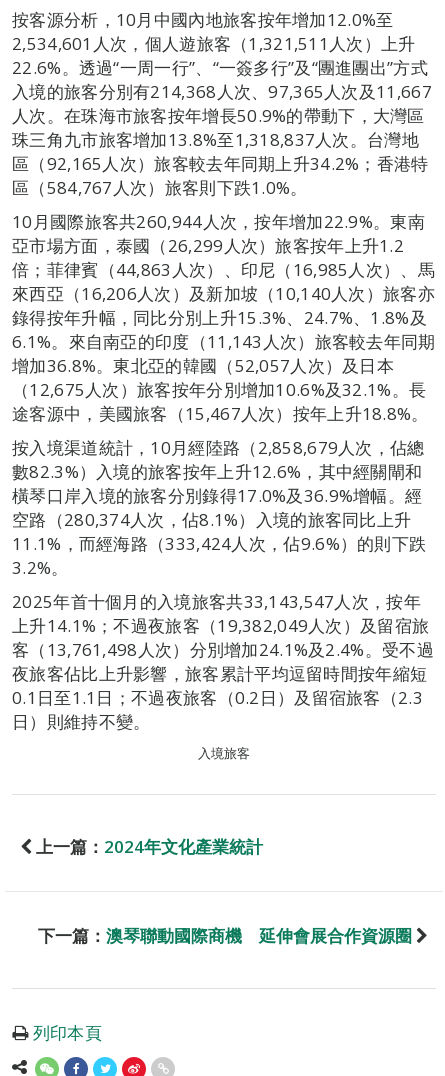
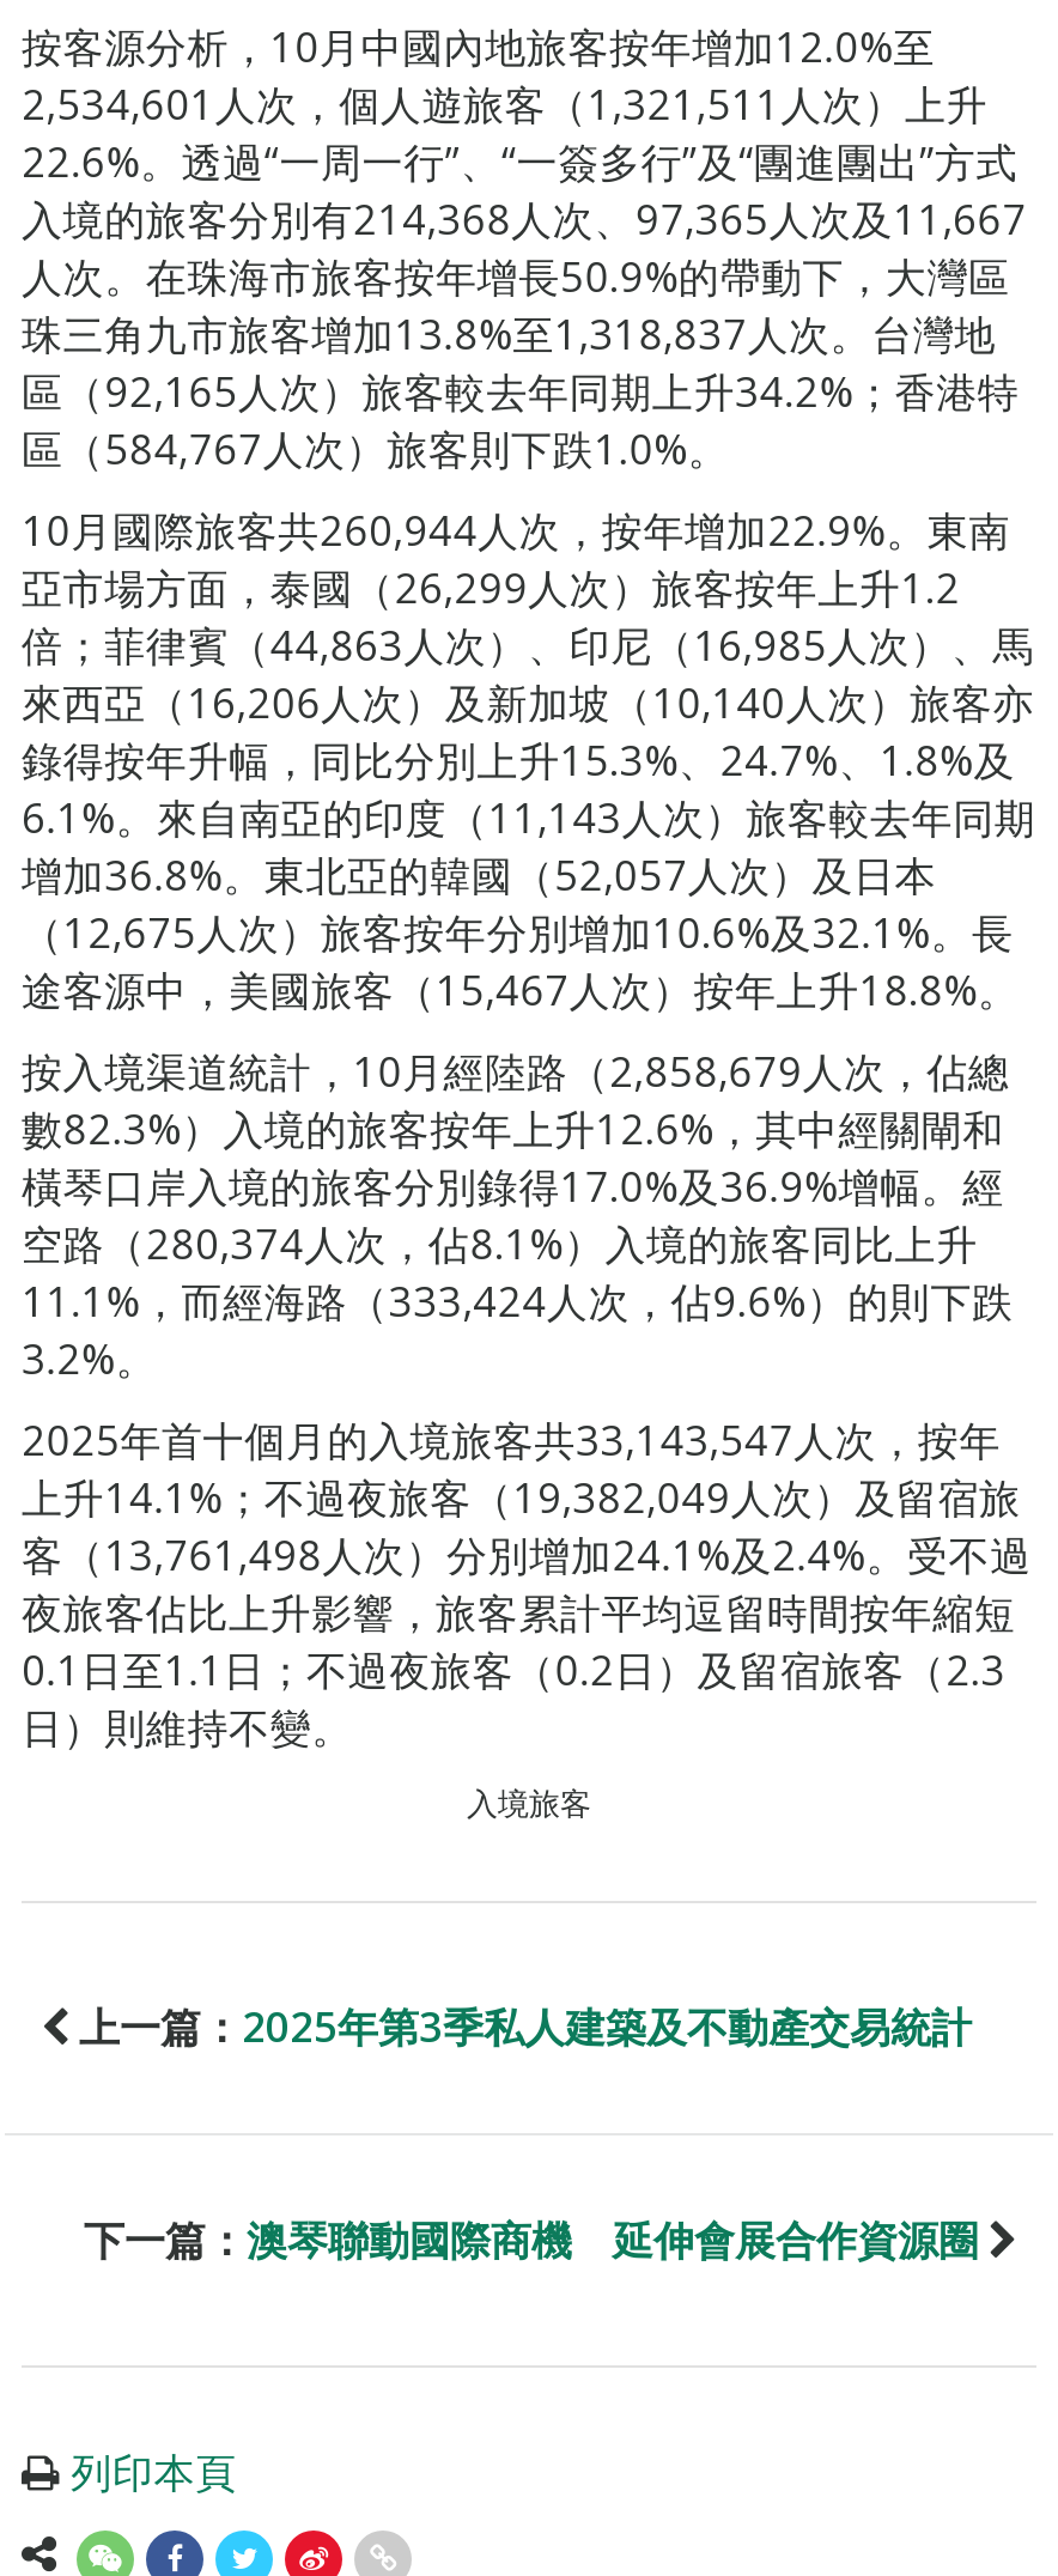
[32,835,263,858] 上一篇：2024年文化產業統計 -> [69,1999,972,2054] 上一篇：2025年第3季私人建築及不動產交易統計

